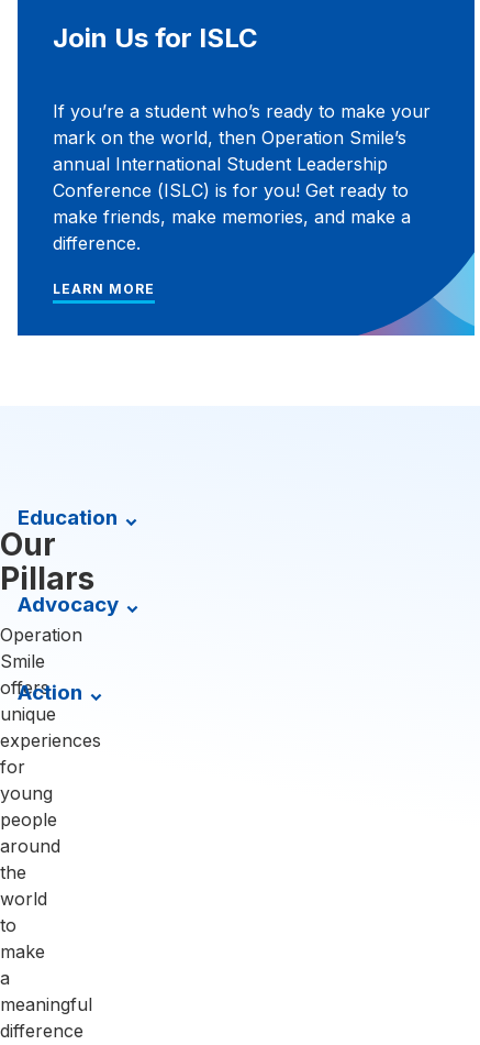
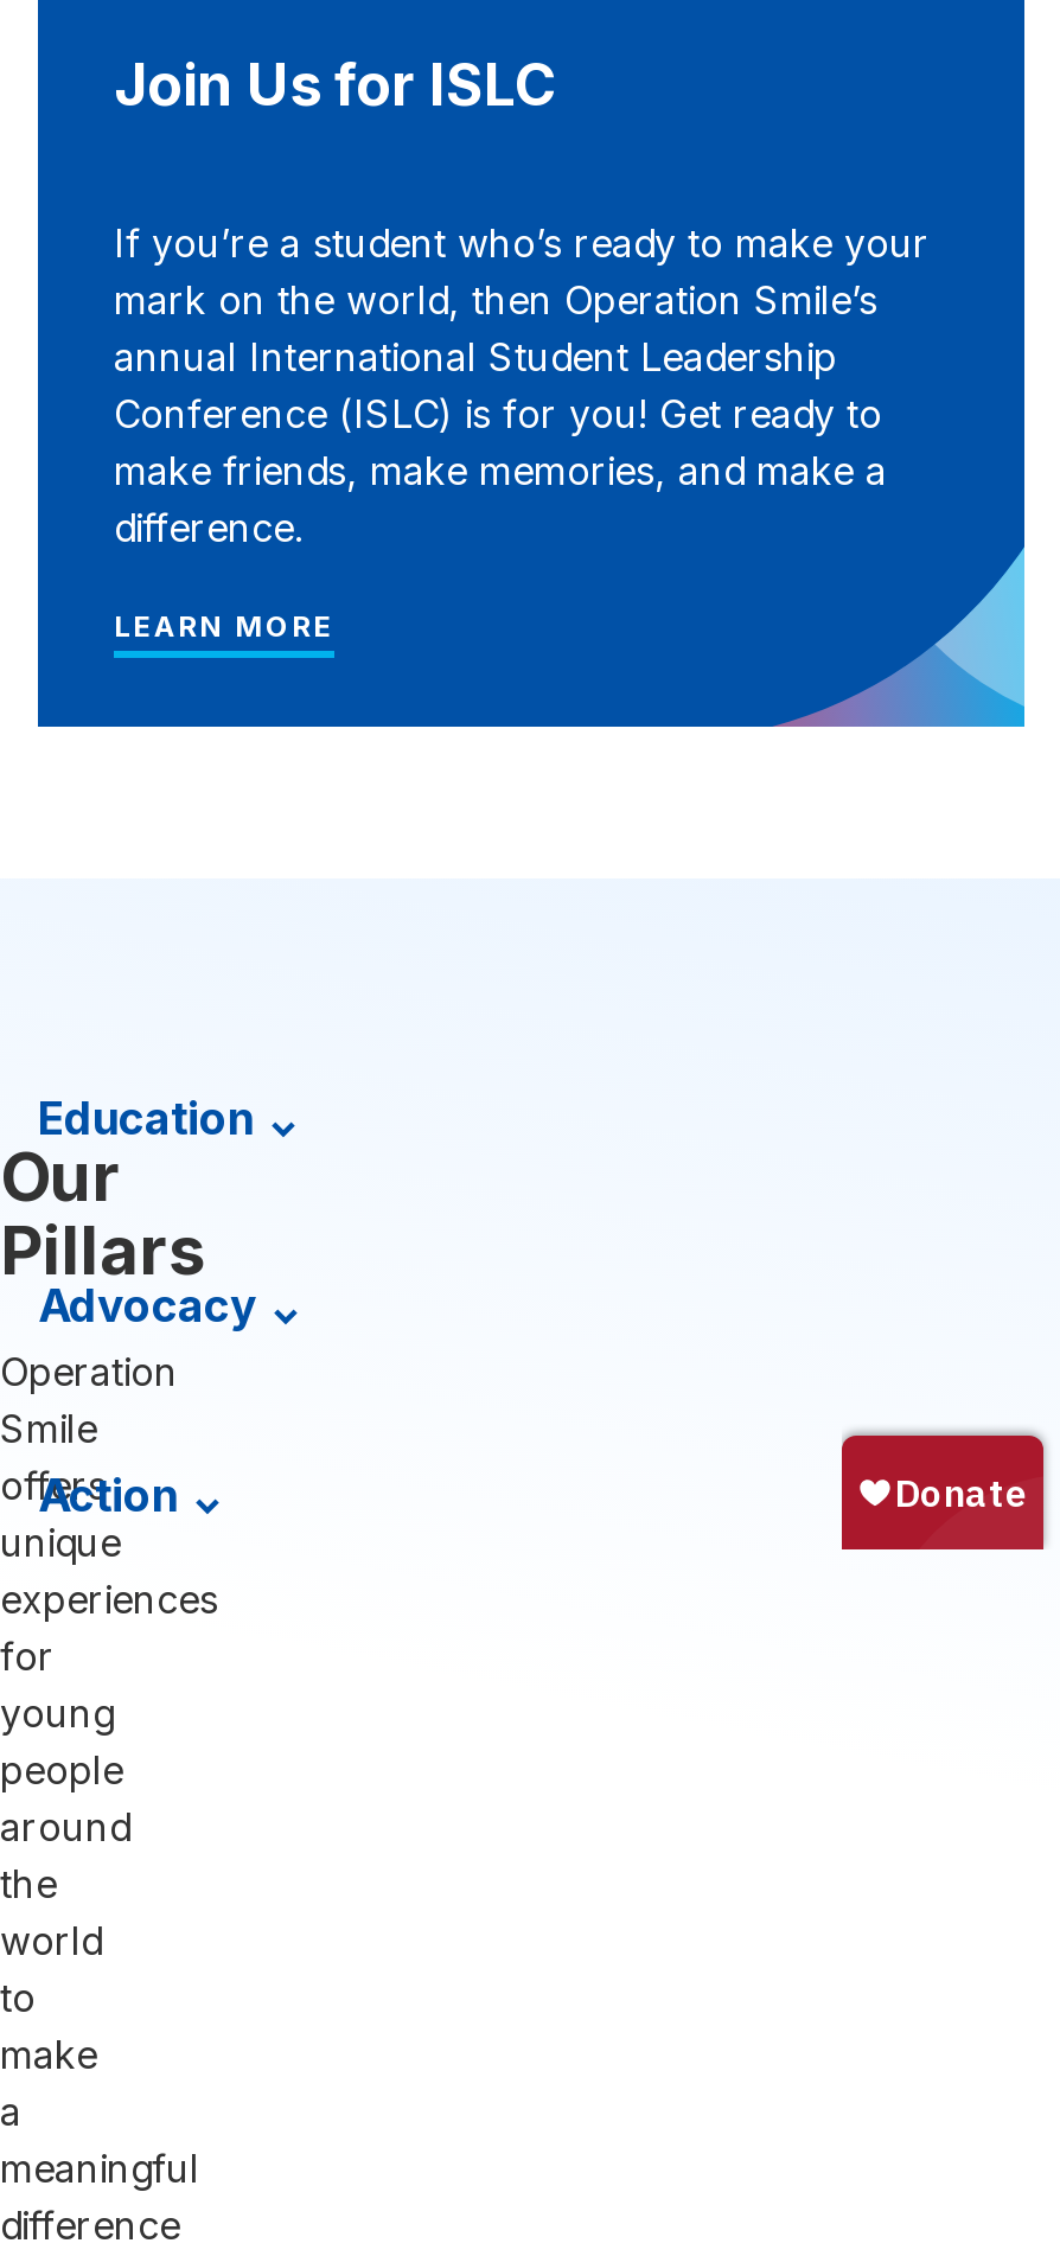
none -> [839,1431,1048,1552] [image]

